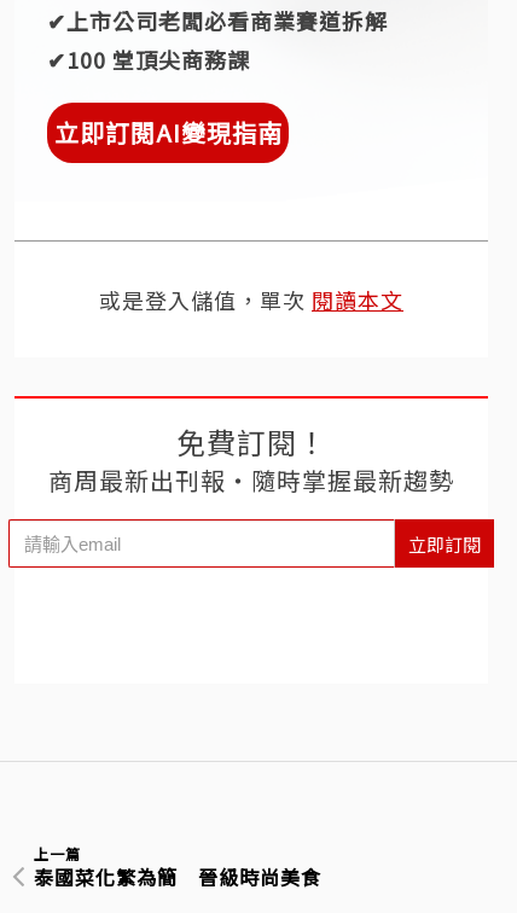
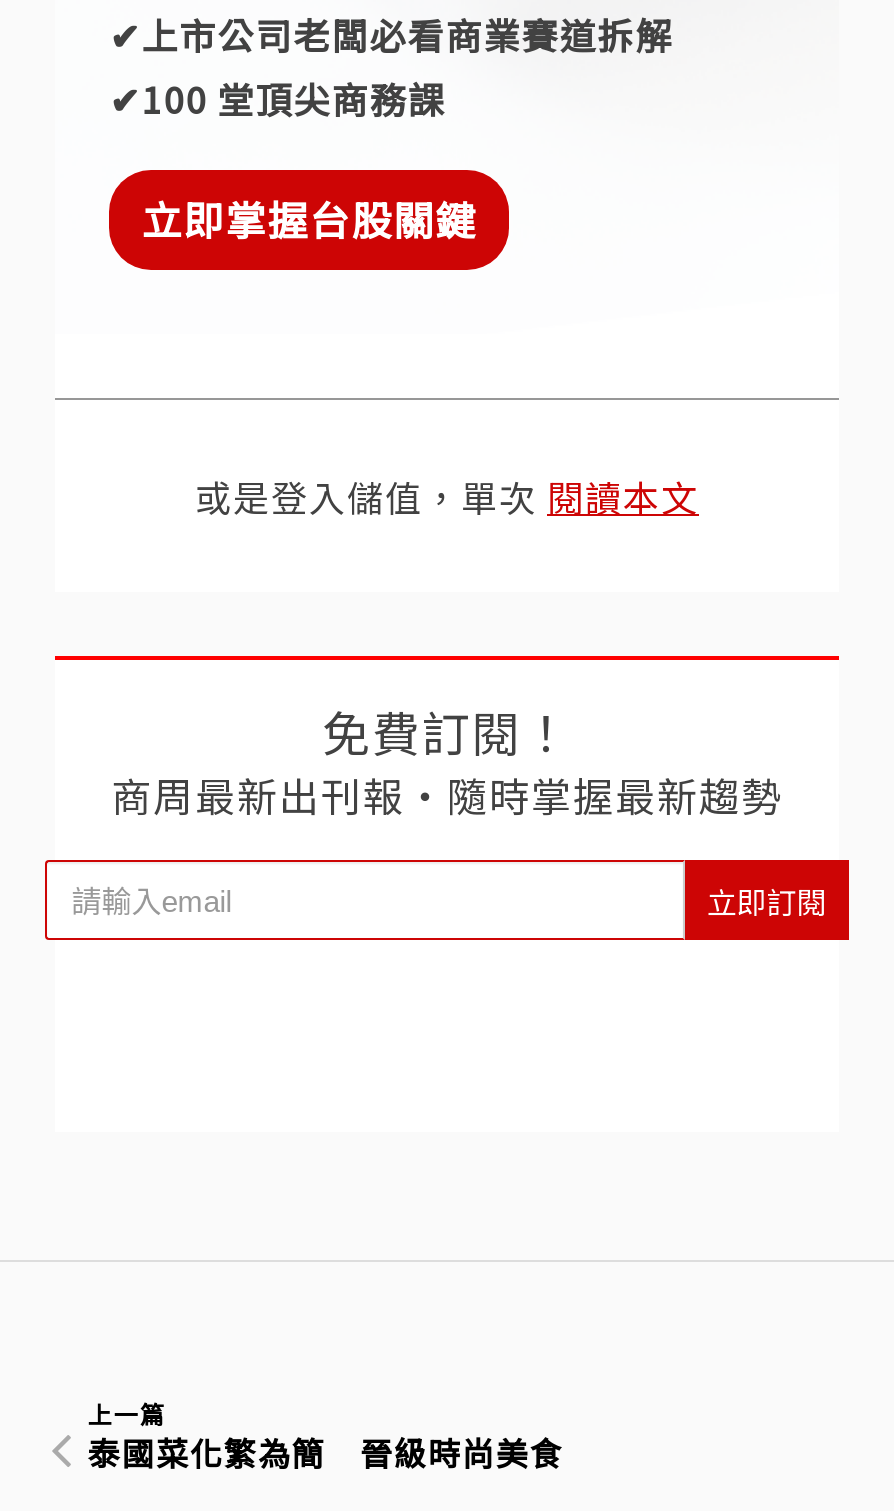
[54,115,282,150] 立即訂閱AI變現指南 -> [141,190,477,248] 立即掌握台股關鍵

